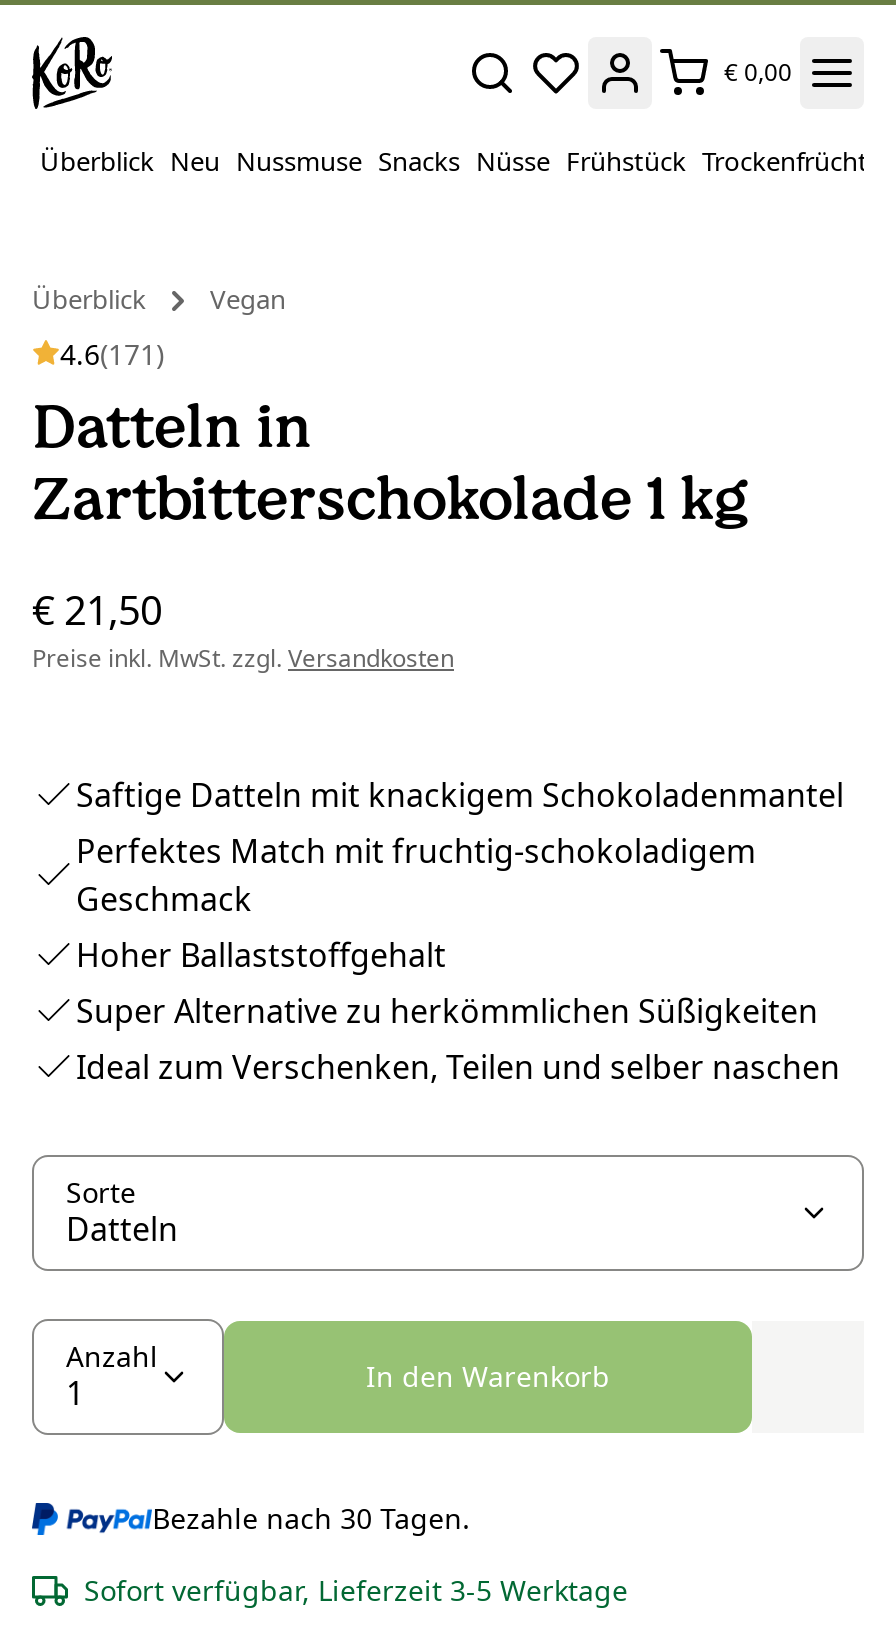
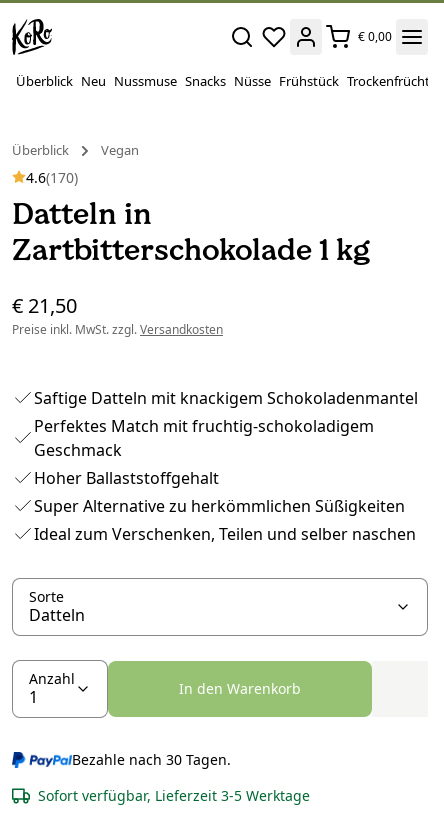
[60,335,164,373] 4.6(171) -> [26,168,78,187] 4.6(170)

